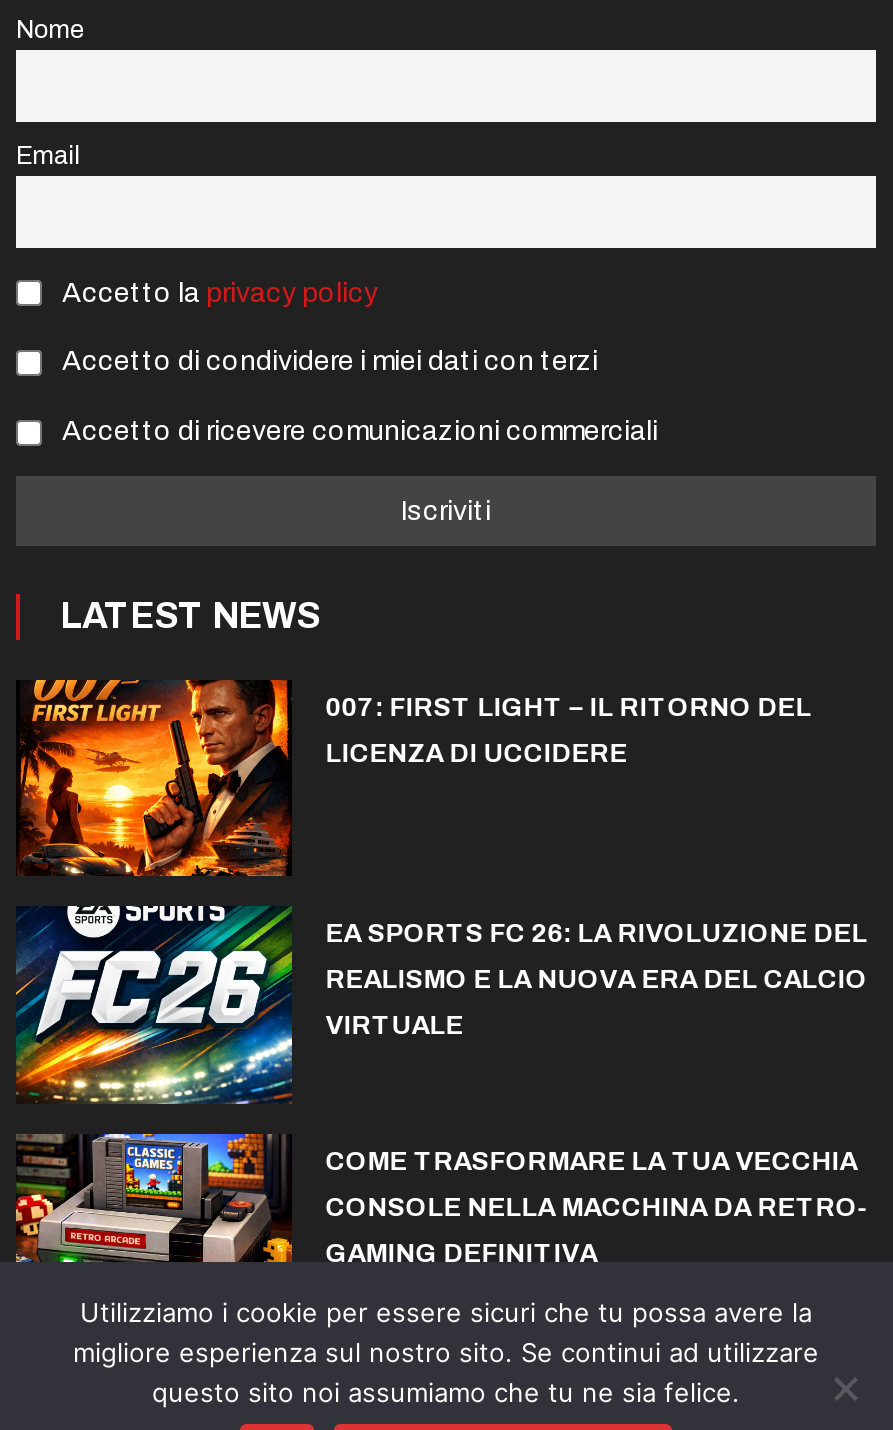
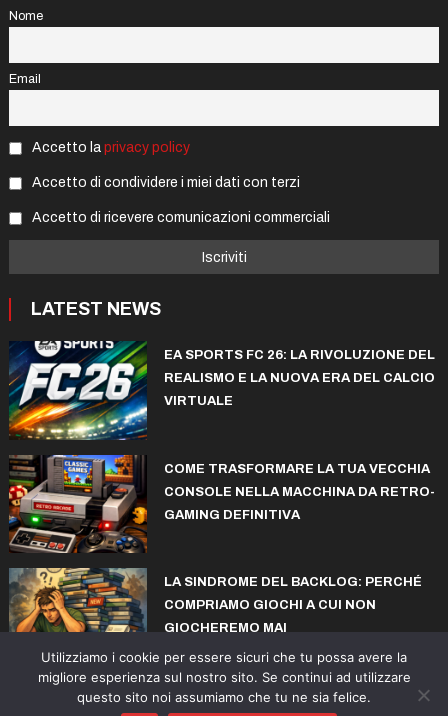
[16,677,812,877] [image] | 007: FIRST LIGHT – IL RITORNO DEL | LICENZA DI UCCIDERE -> none
moved [12,901,868,1268] -> [7,338,435,522]: [image] | EA SPORTS FC 26: LA RIVOLUZIONE DEL | REALISMO E LA NUOVA ERA DEL CALCIO | VIRTUALE | COME TRASFORMARE LA TUA VECCHIA | CONSOLE NELLA MACCHINA DA RETRO- | GAMING DEFINITIVA
none -> [9,518,422,635] [image] | LA SINDROME DEL BACKLOG: PERCHÉ | COMPRIAMO GIOCHI A CUI NON | GIOCHEREMO MAI
none -> [9,567,148,633] [image]

